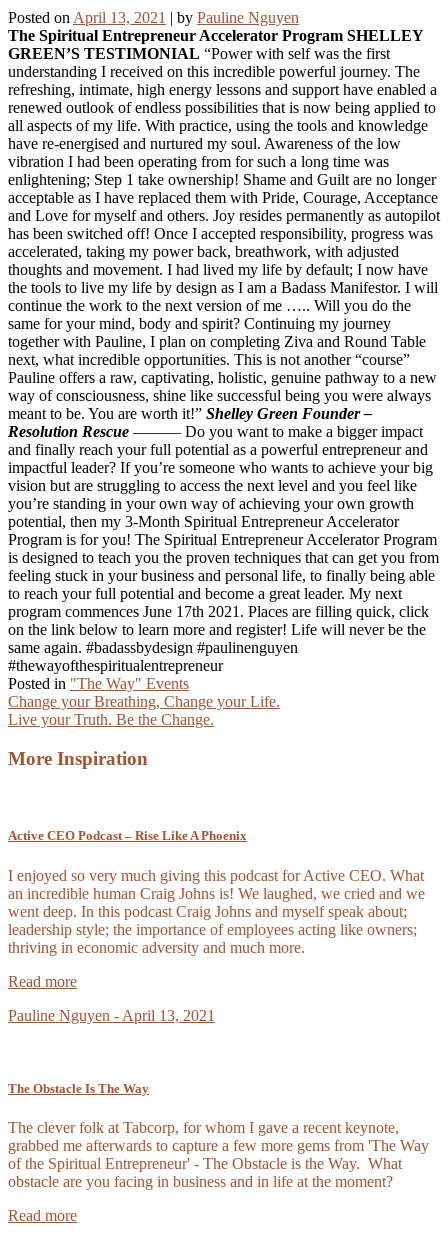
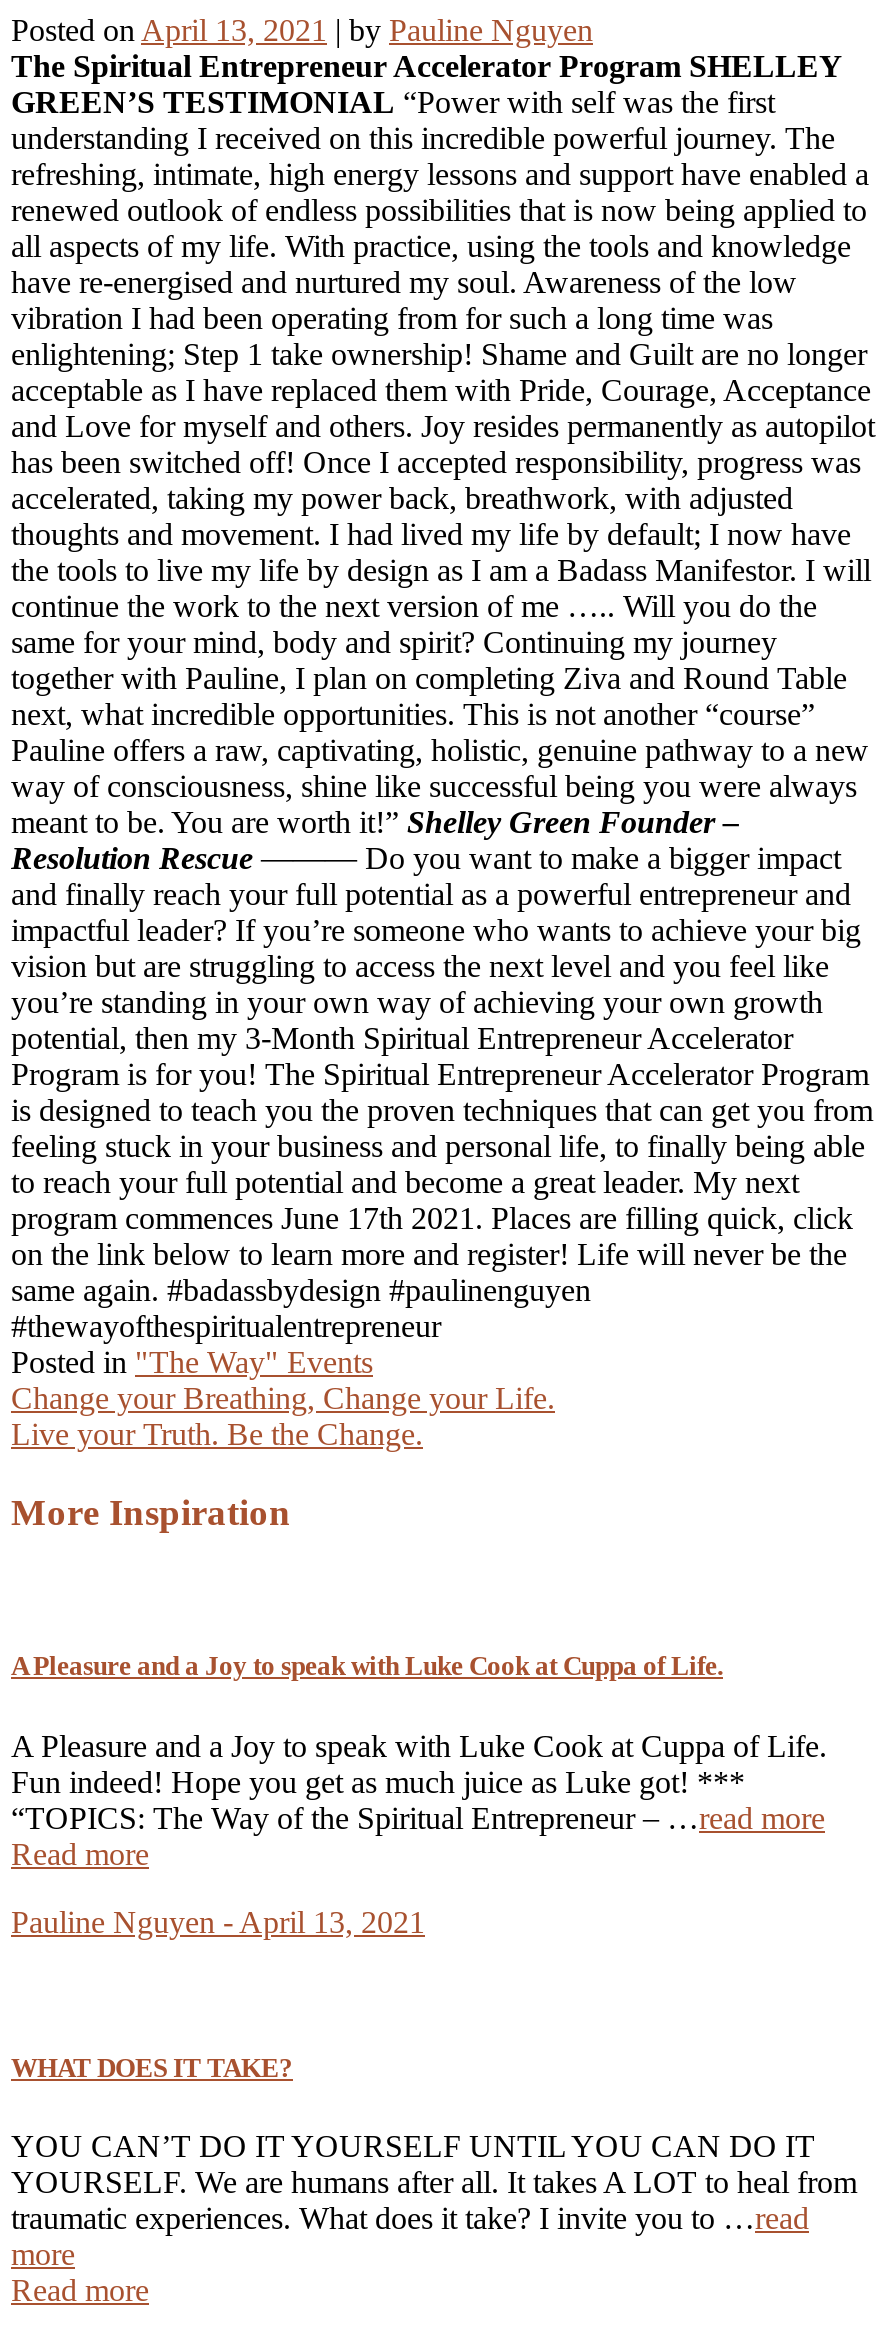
[8,828,247,843] Active CEO Podcast – Rise Like A Phoenix -> [11,1652,723,1682] A Pleasure and a Joy to speak with Luke Cook at Cuppa of Life.
[8,867,425,956] I enjoyed so very much giving this podcast for Active CEO. What | an incredible human Craig Johns is! We laughed, we cried and we | went deep. In this podcast Craig Johns and myself speak about; | leadership style; the importance of employees acting like owners; | thriving in economic adversity and much more. -> [11,1728,827,1834] A Pleasure and a Joy to speak with Luke Cook at Cuppa of Life. | Fun indeed! Hope you get as much juice as Luke got! *** | “TOPICS: The Way of the Spiritual Entrepreneur – … read more
[8,1081,149,1096] The Obstacle Is The Way -> [11,2053,293,2083] WHAT DOES IT TAKE?
[8,1119,429,1190] The clever folk at Tabcorp, for whom I gave a recent keynote, | grabbed me afterwards to capture a few more gems from 'The Way | of the Spiritual Entrepreneur' - The Obstacle is the Way. What | obstacle are you facing in business and in life at the moment? -> [11,2129,857,2271] YOU CAN’T DO IT YOURSELF UNTIL YOU CAN DO IT | YOURSELF. We are humans after all. It takes A LOT to heal from | traumatic experiences. What does it take? I invite you to … read | more

